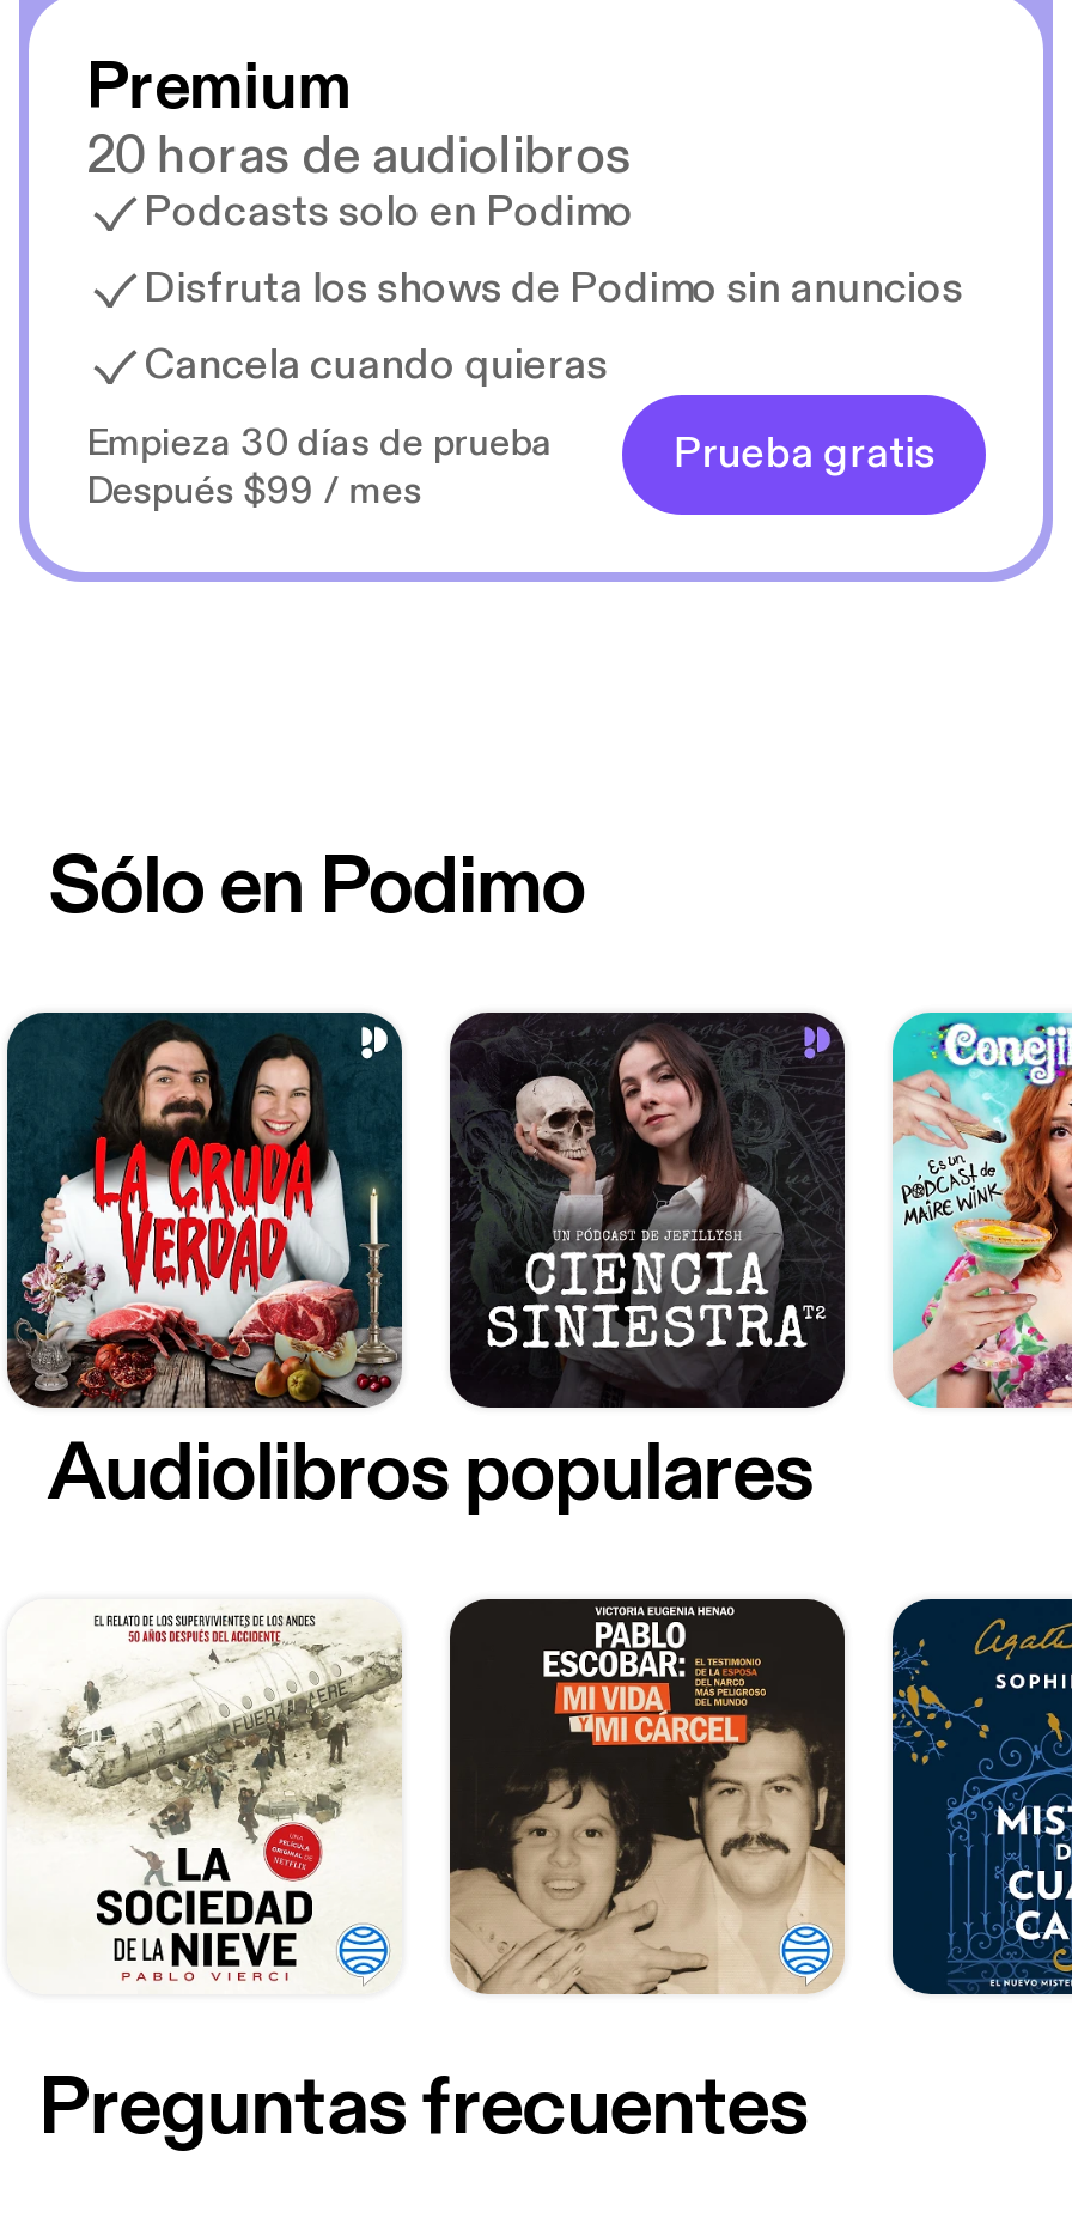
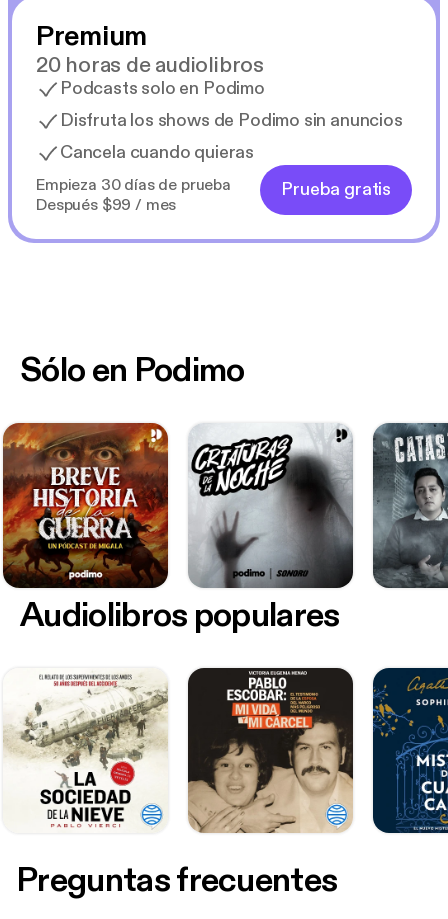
[7,1010,404,1410] [image] -> [3,422,169,588] [image]
[447,1010,845,1408] [image] -> [188,423,353,588] [image]
[890,1010,1065,1410] [image] -> [372,422,445,589] [image]

